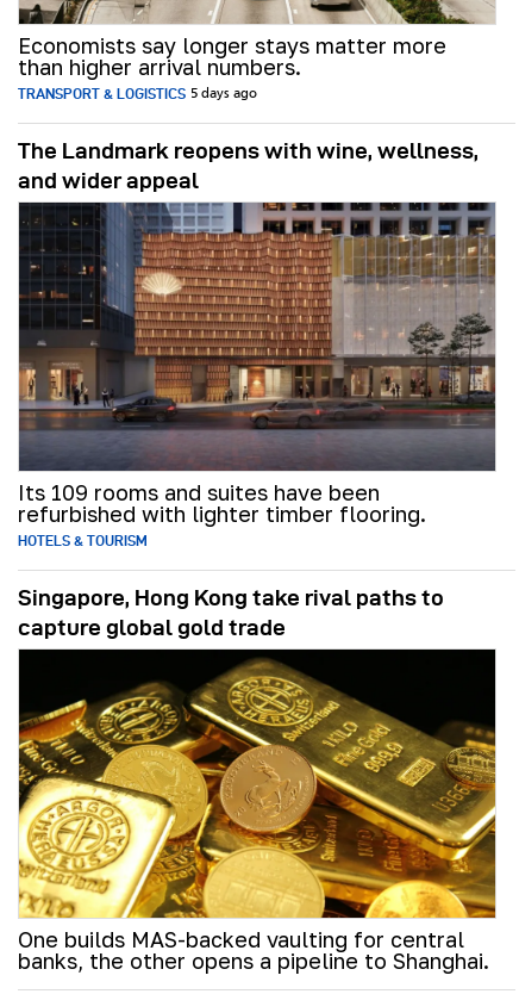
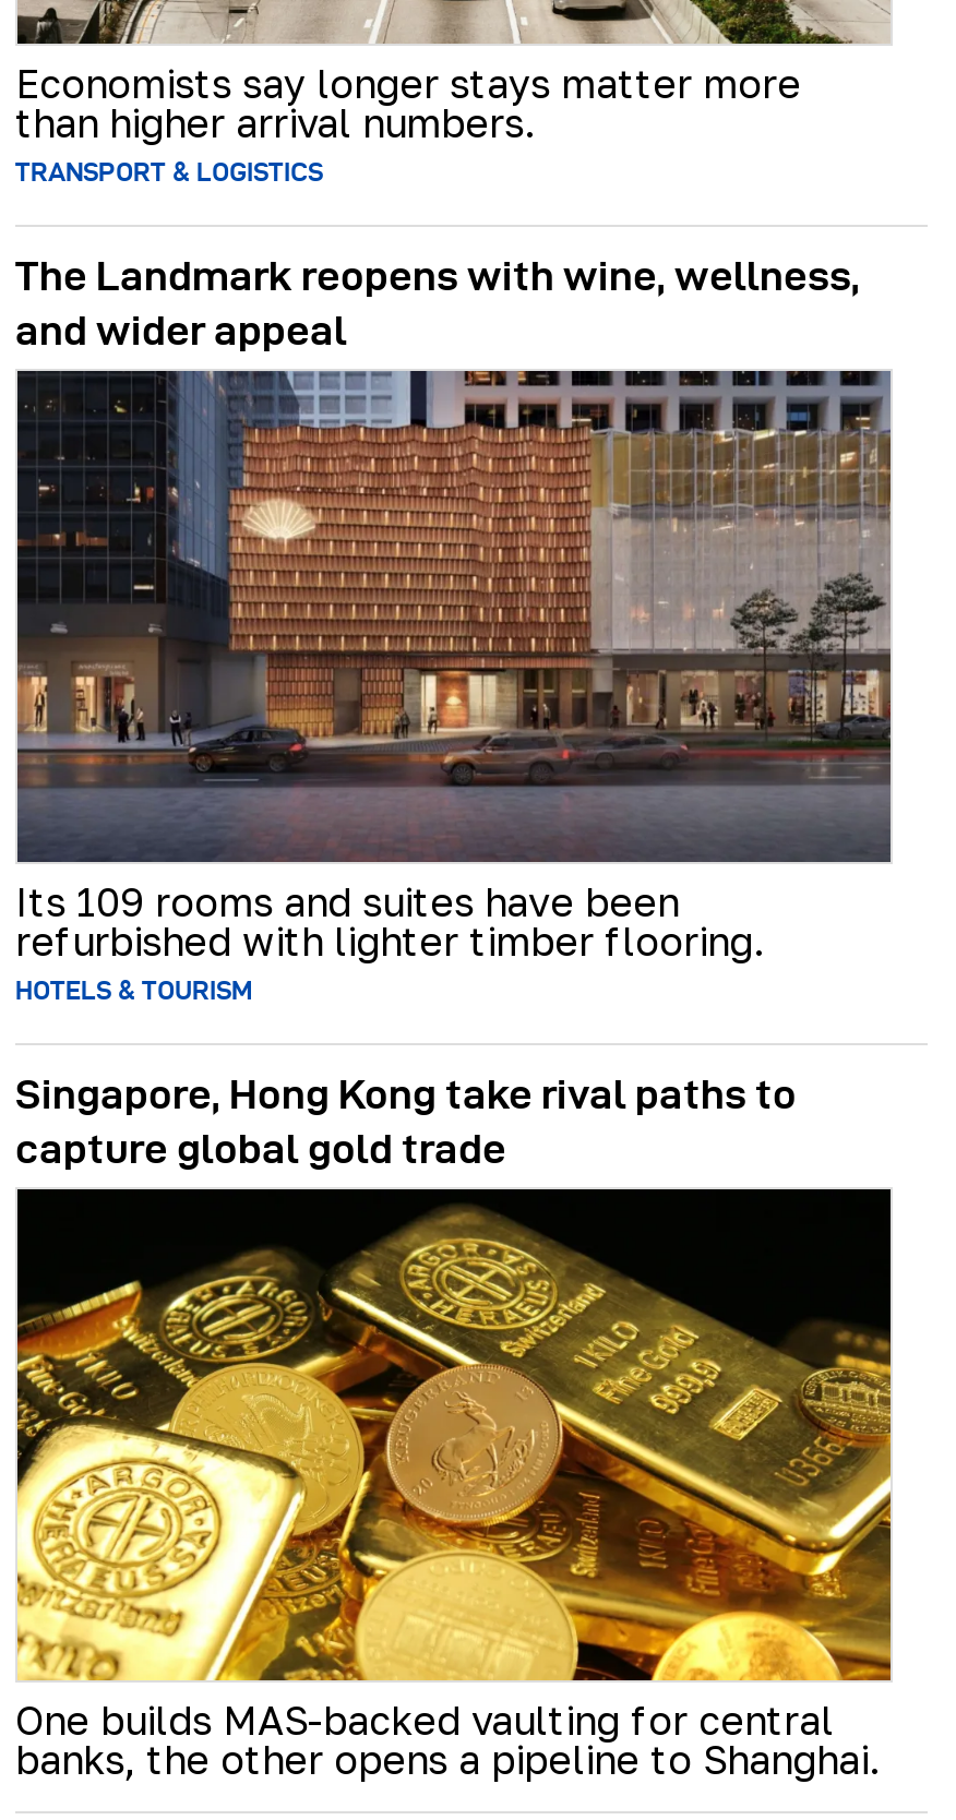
[18,86,257,101] TRANSPORT & LOGISTICS 5 days ago -> [15,157,323,185] TRANSPORT & LOGISTICS

